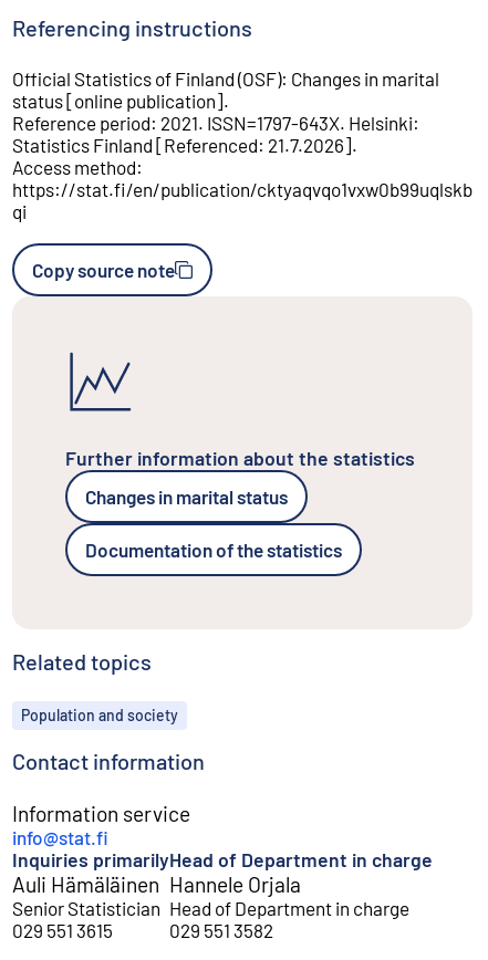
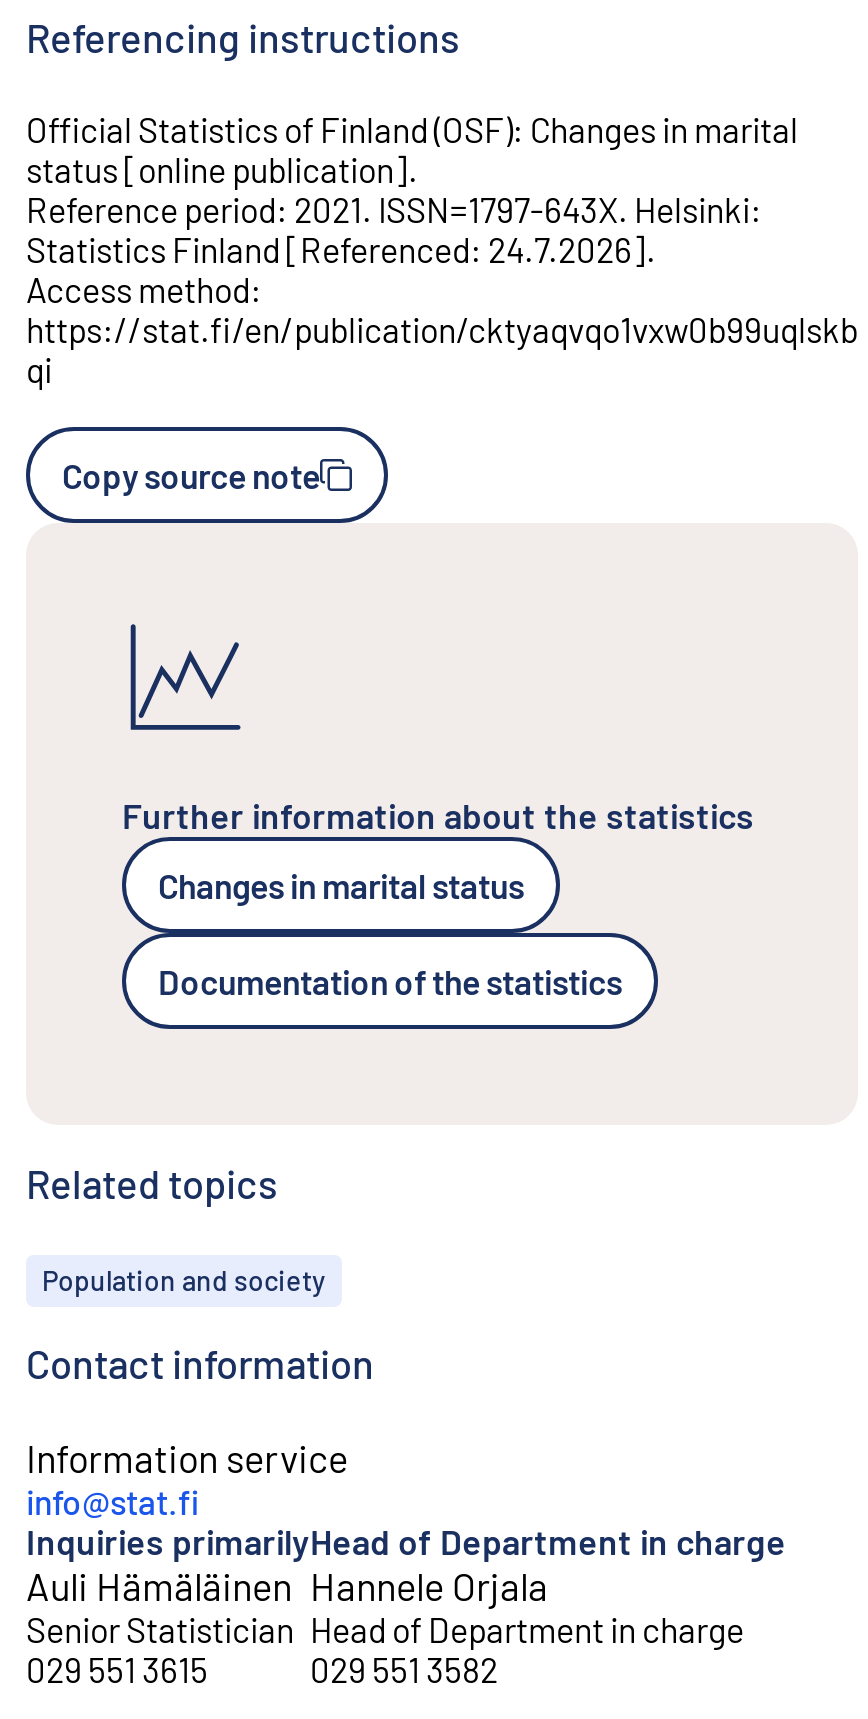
[12,134,357,156] Statistics Finland [Referenced: 21.7.2026]. -> [26,229,656,269] Statistics Finland [Referenced: 24.7.2026].

